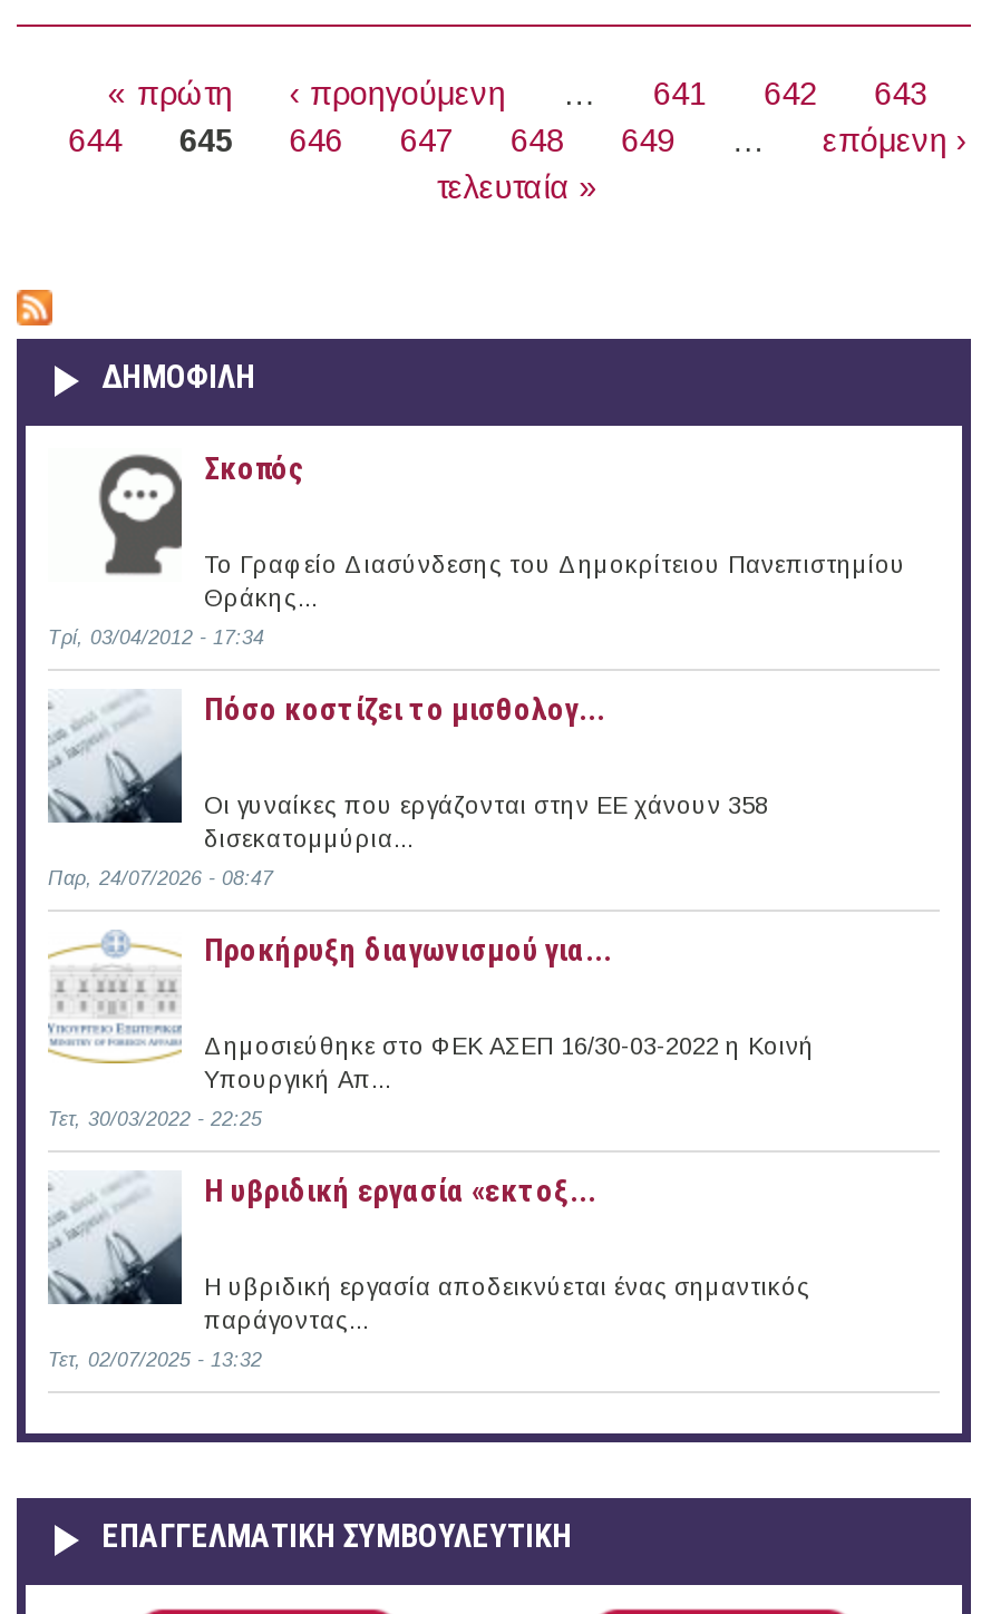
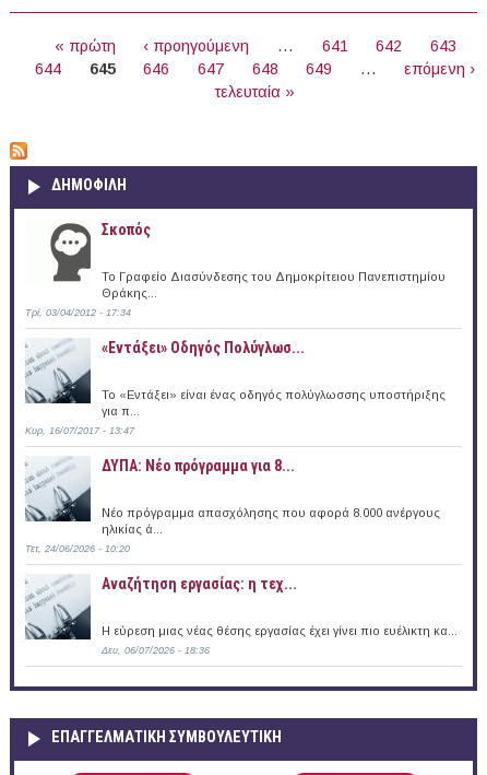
[204,691,605,726] Πόσο κοστίζει το μισθολογ... -> [102,339,305,356] «Εντάξει» Oδηγός Πολύγλωσ...
[204,791,768,851] Οι γυναίκες που εργάζονται στην ΕΕ χάνουν 358 | δισεκατομμύρια... -> [102,388,446,417] Το «Εντάξει» είναι ένας οδηγός πολύγλωσσης υποστήριξης | για π...
[48,867,273,889] Παρ, 24/07/2026 - 08:47 -> [25,425,134,436] Κυρ, 16/07/2017 - 13:47
[204,931,612,967] Προκήρυξη διαγωνισμού για... -> [102,457,295,474] ΔΥΠΑ: Νέο πρόγραμμα για 8...
[50,981,815,1092] [image] | Δημοσιεύθηκε στο ΦΕΚ ΑΣΕΠ 16/30-03-2022 η Κοινή | Υπουργική Απ... -> [25,463,440,535] [image] | Νέο πρόγραμμα απασχόλησης που αφορά 8.000 ανέργους | ηλικίας ά...
[48,1108,262,1130] Τετ, 30/03/2022 - 22:25 -> [25,543,130,554] Τετ, 24/06/2026 - 10:20
[204,1172,596,1208] Η υβριδική εργασία «εκτοξ... -> [102,575,297,592] Αναζήτηση εργασίας: η τεχ...
[204,1272,810,1333] Η υβριδική εργασία αποδεικνύεται ένας σημαντικός | παράγοντας... -> [102,624,458,637] Η εύρεση μιας νέας θέσης εργασίας έχει γίνει πιο ευέλικτη κα...
[48,1348,262,1371] Τετ, 02/07/2025 - 13:32 -> [102,645,210,656] Δευ, 06/07/2026 - 18:36

